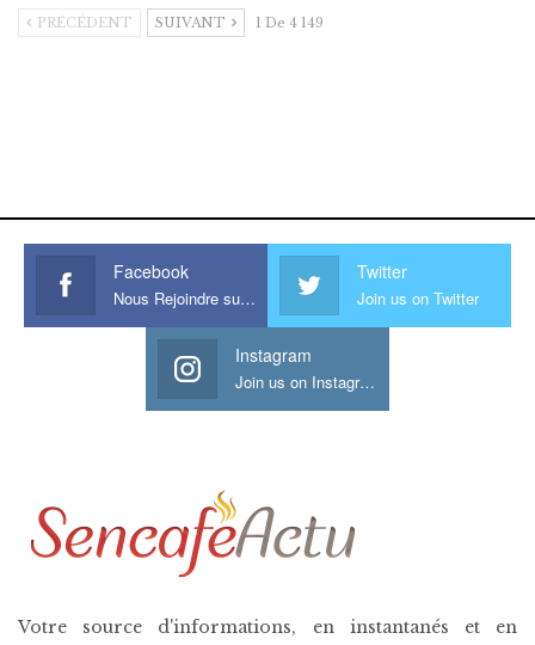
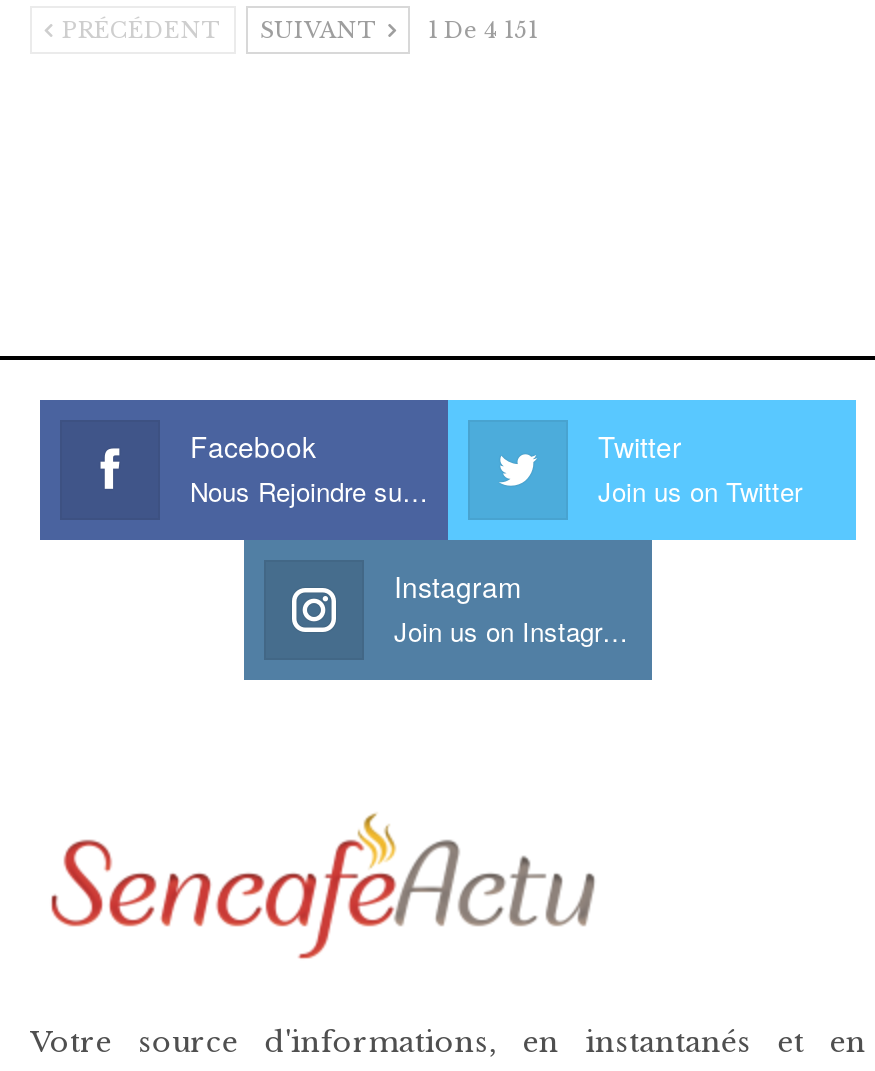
[33,14,324,31] PRÉCÉDENT SUIVANT 1 De 4 149 -> [56,16,538,44] PRÉCÉDENT SUIVANT 1 De 4 151

